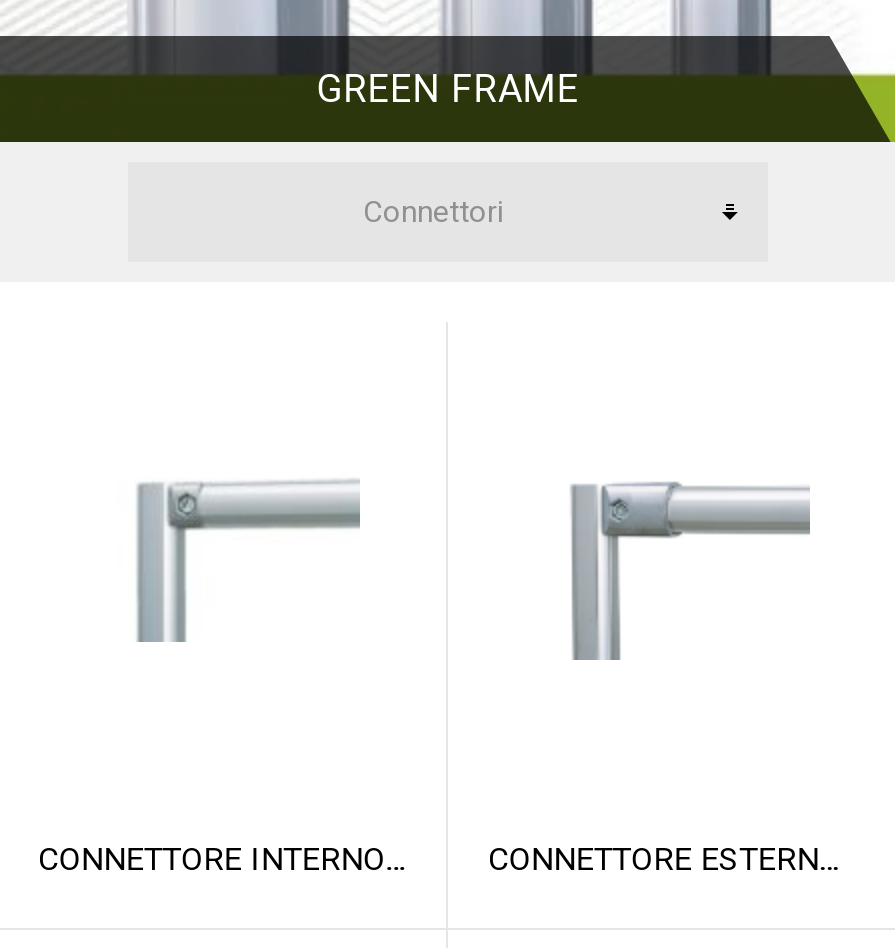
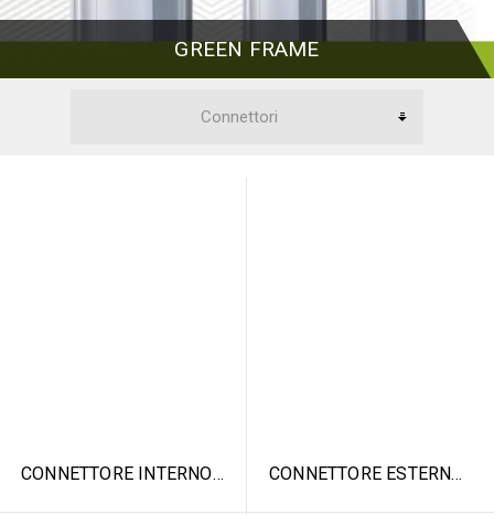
[136,480,362,644] [image] -> none
[570,480,812,662] [image] -> none

